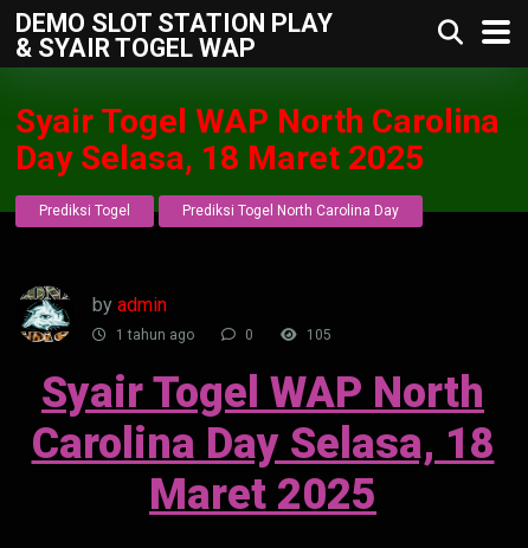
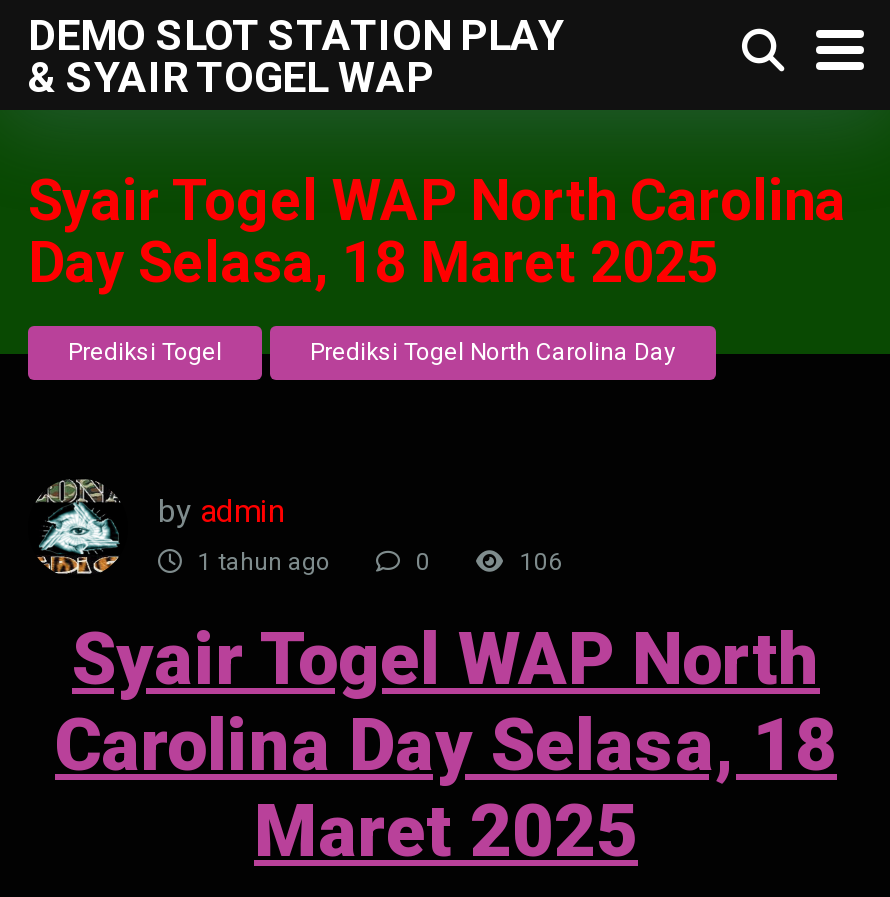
[303,327,331,343] 105 -> [514,548,562,576] 106

